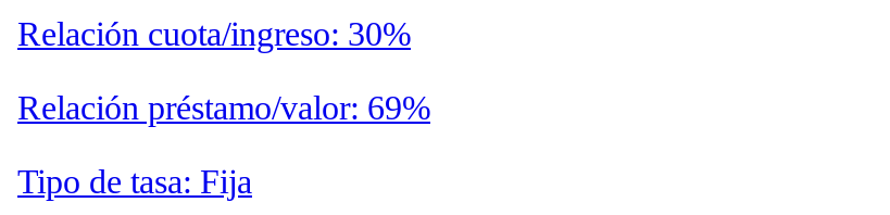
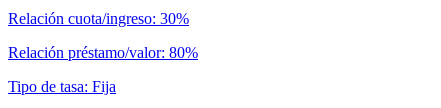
[17,90,430,127] Relación préstamo/valor: 69% -> [8,44,198,61] Relación préstamo/valor: 80%

